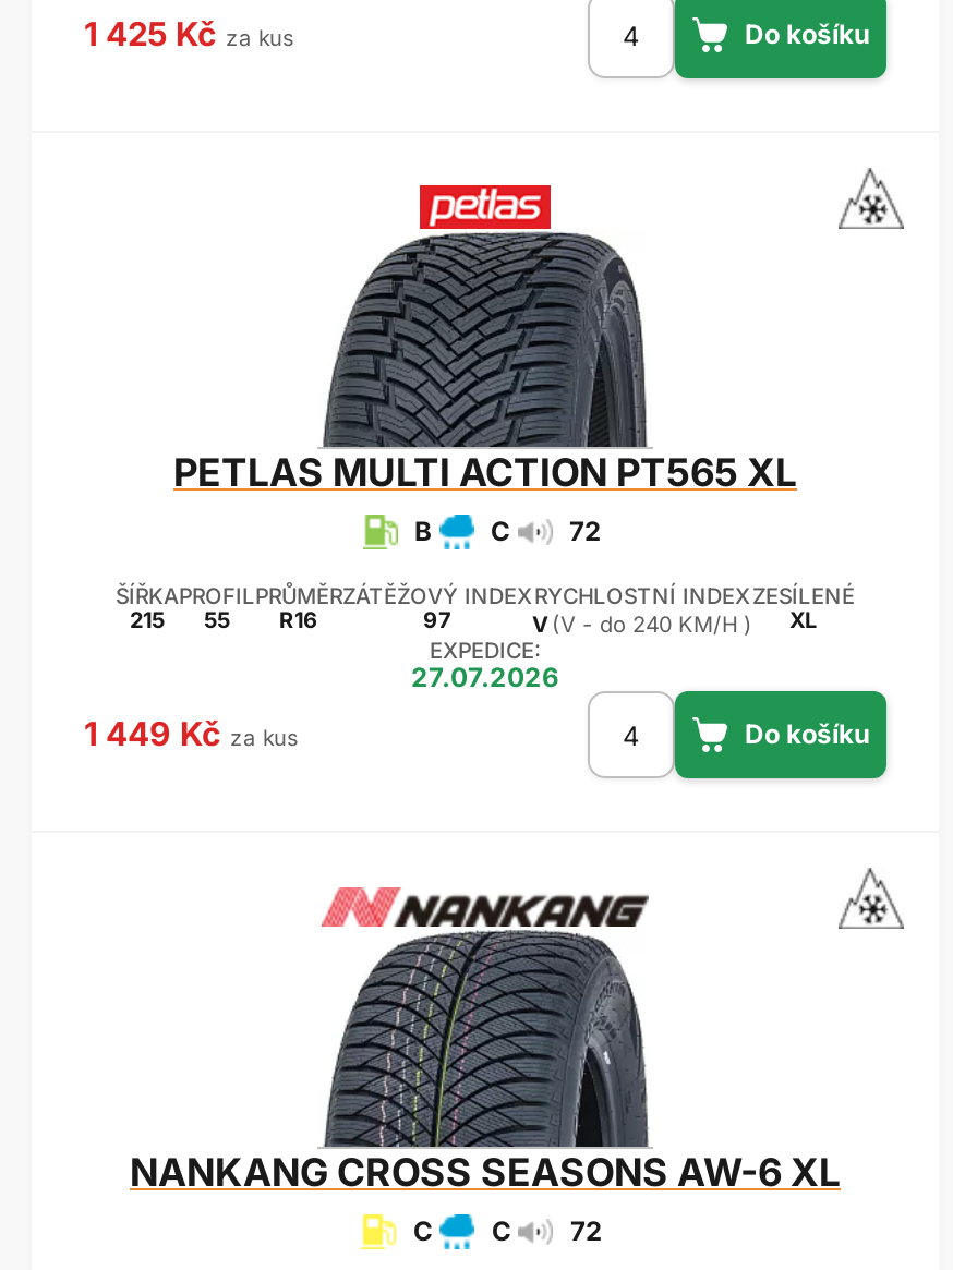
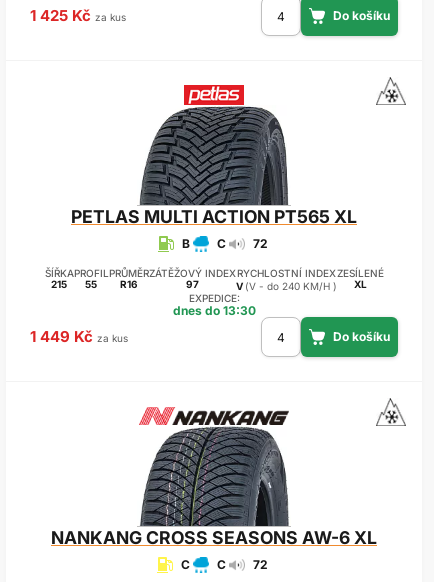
[411,661,559,693] 27.07.2026 -> [172,303,255,318] dnes do 13:30

